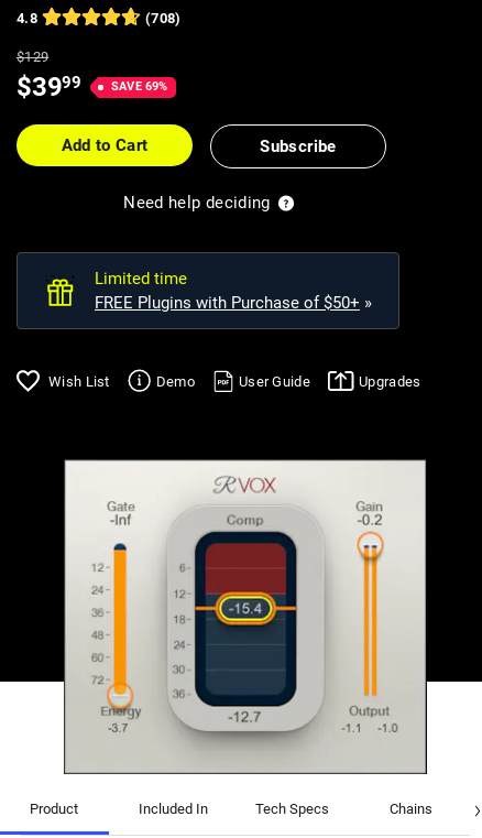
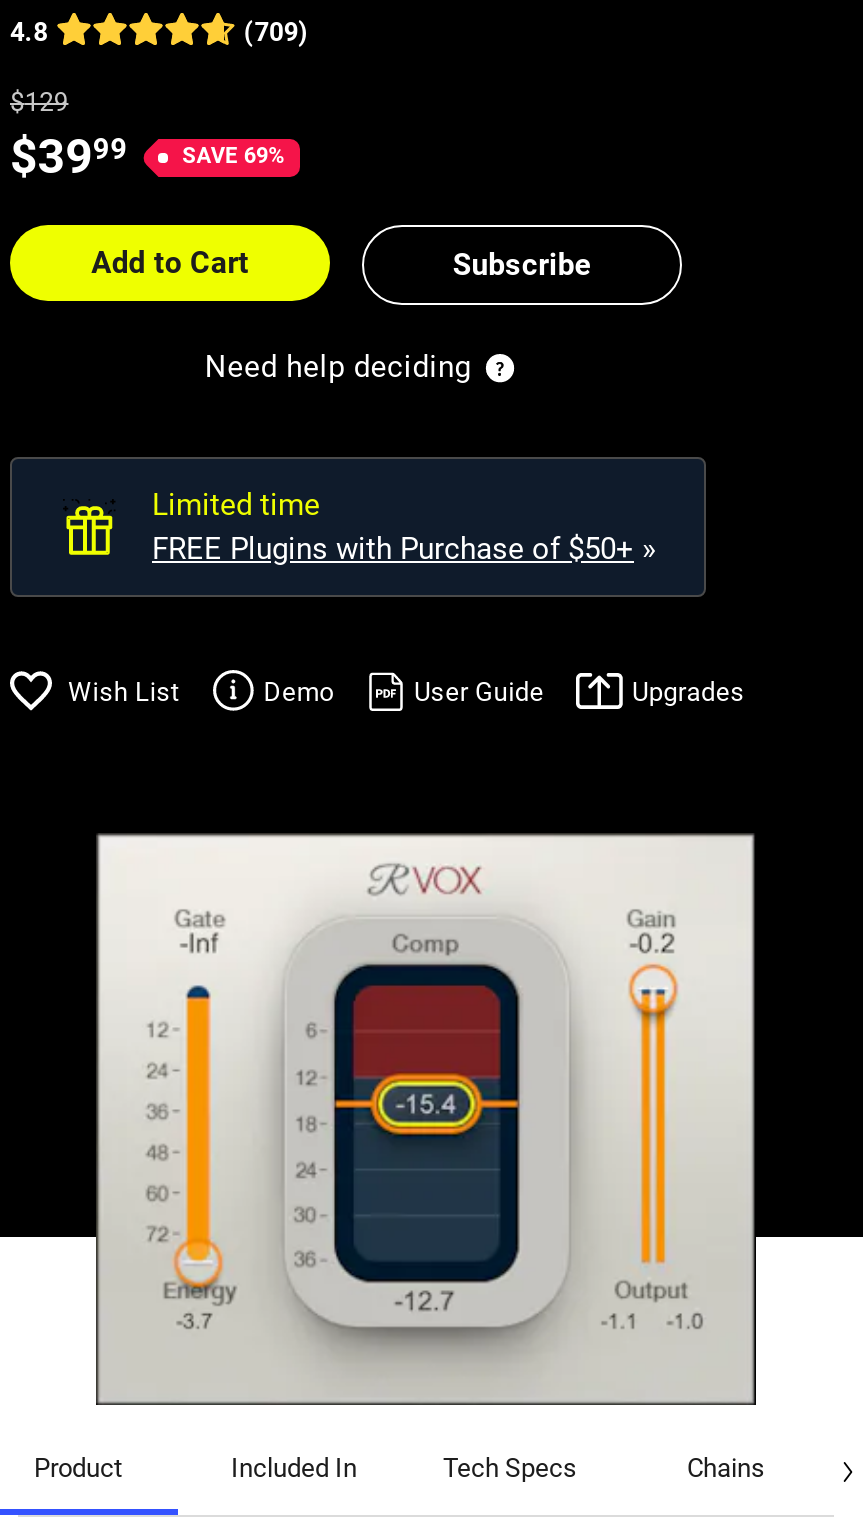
[145,10,181,27] (708) -> [244,18,309,48] (709)

